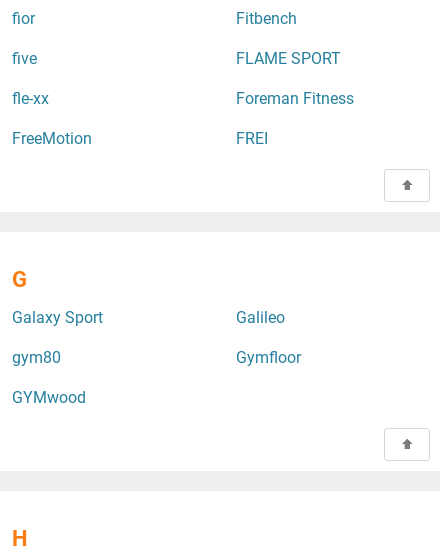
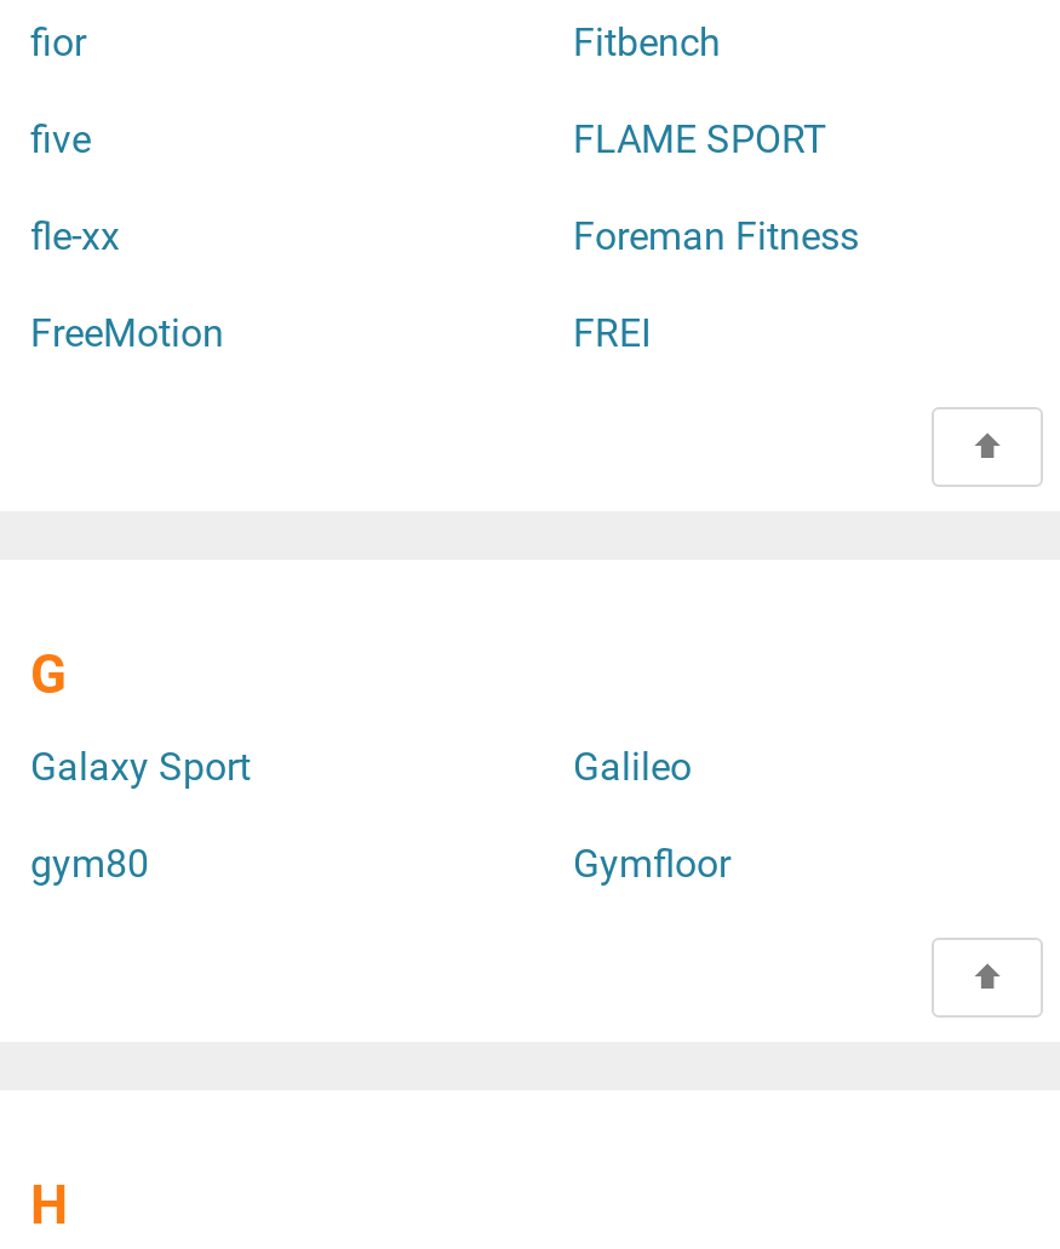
[12,387,86,406] GYMwood -> none

